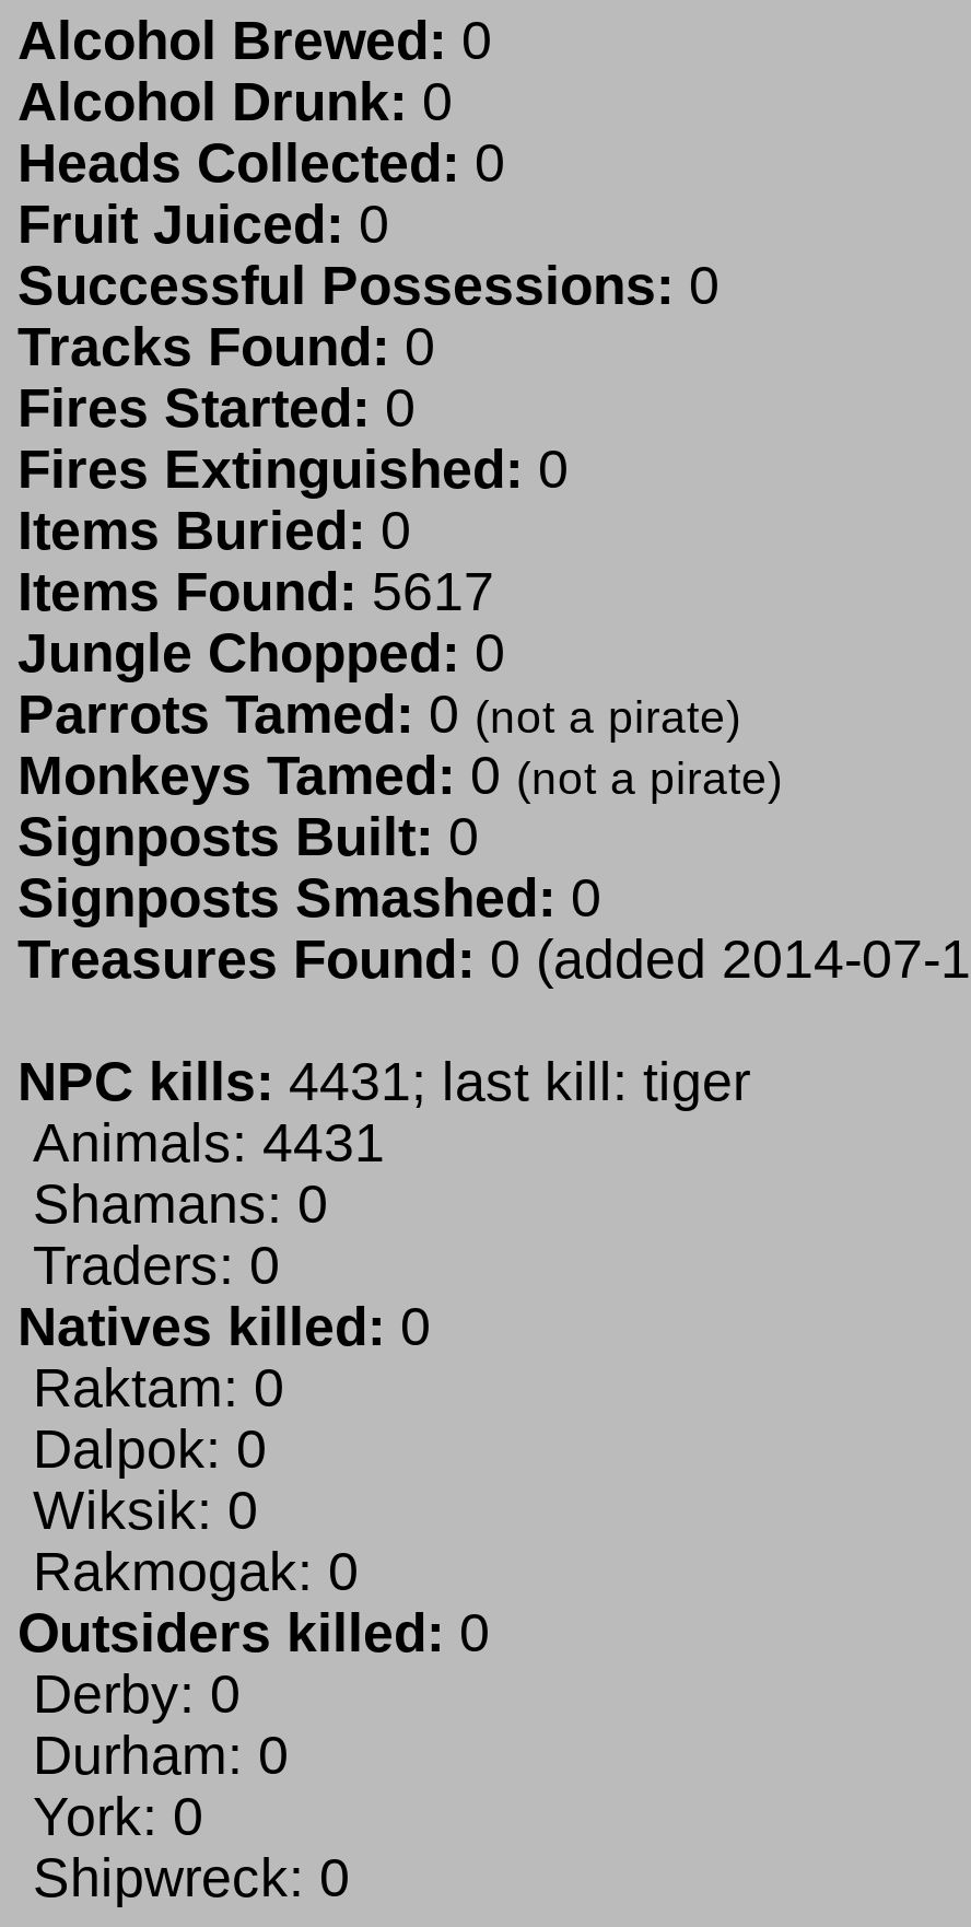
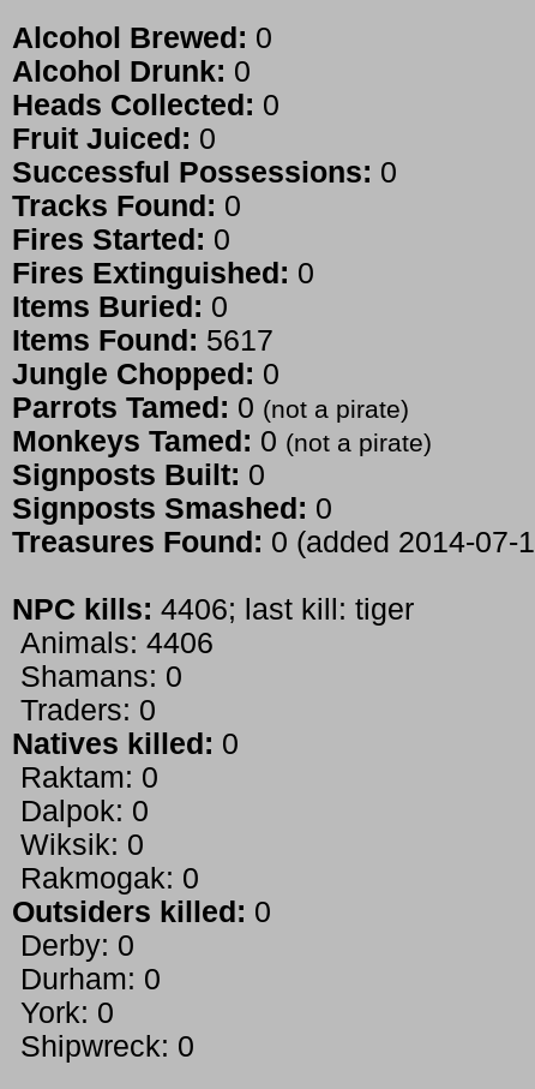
[17,1052,750,1111] NPC kills: 4431; last kill: tiger -> [12,593,414,626] NPC kills: 4406; last kill: tiger
[17,1114,385,1173] Animals: 4431 -> [12,627,214,659] Animals: 4406

